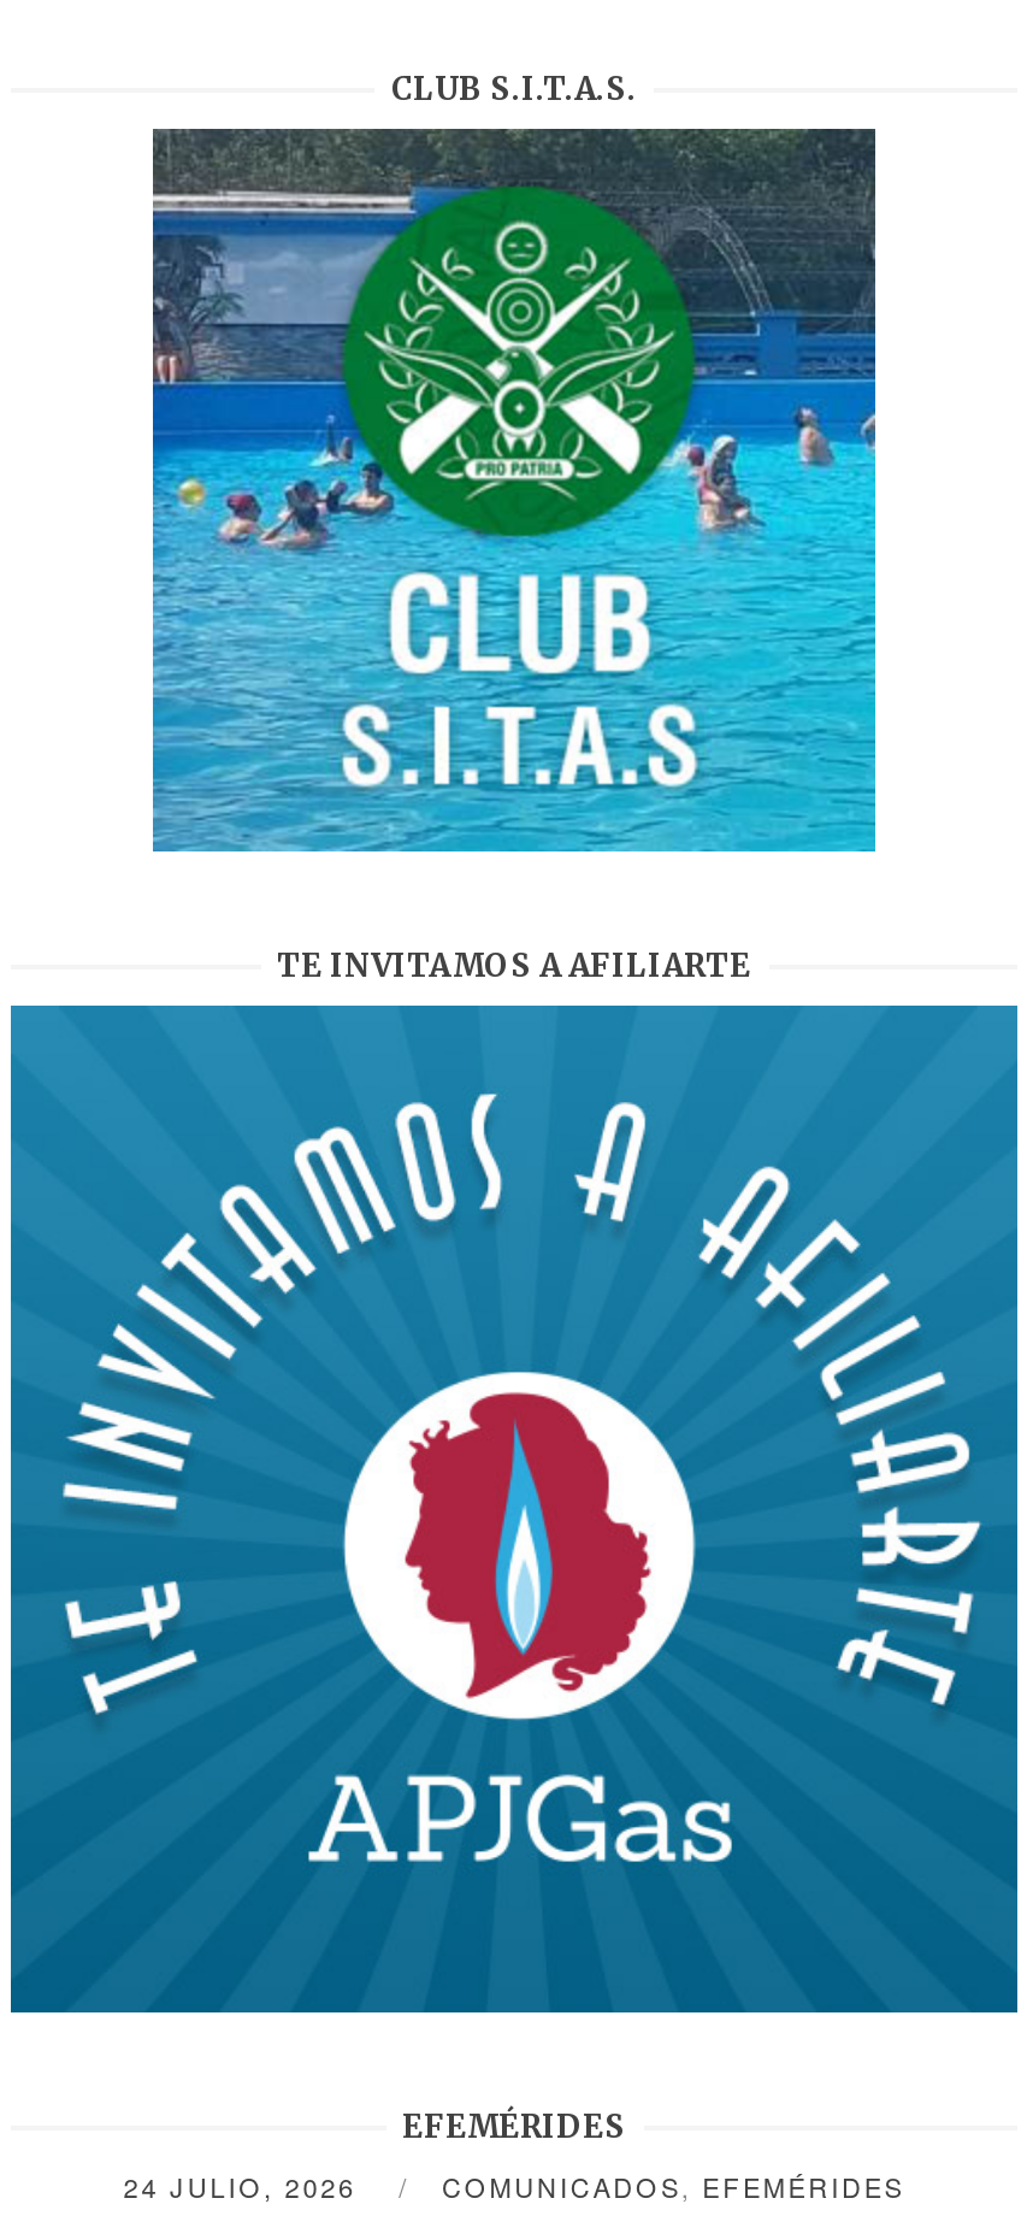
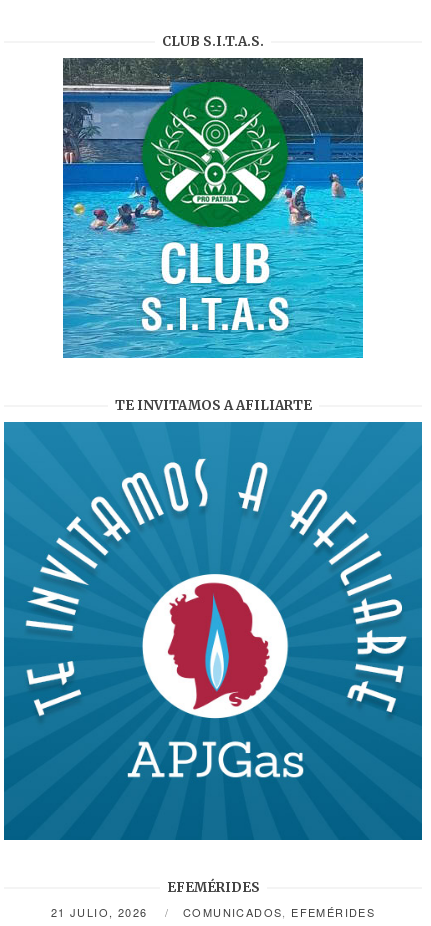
[124,2167,905,2206] 24 JULIO, 2026 COMUNICADOS, EFEMÉRIDES -> [51,904,375,920] 21 JULIO, 2026 COMUNICADOS, EFEMÉRIDES

